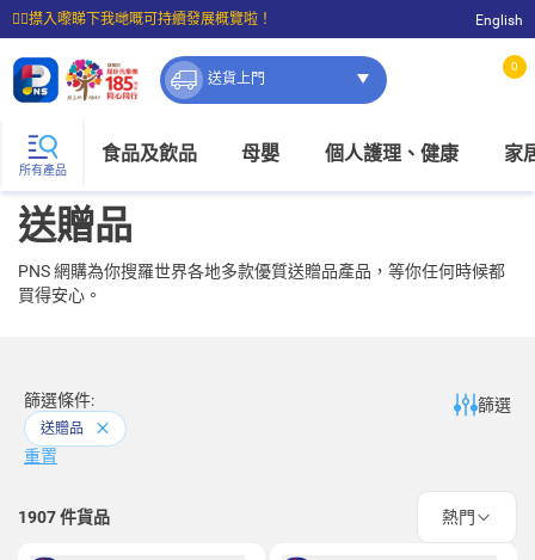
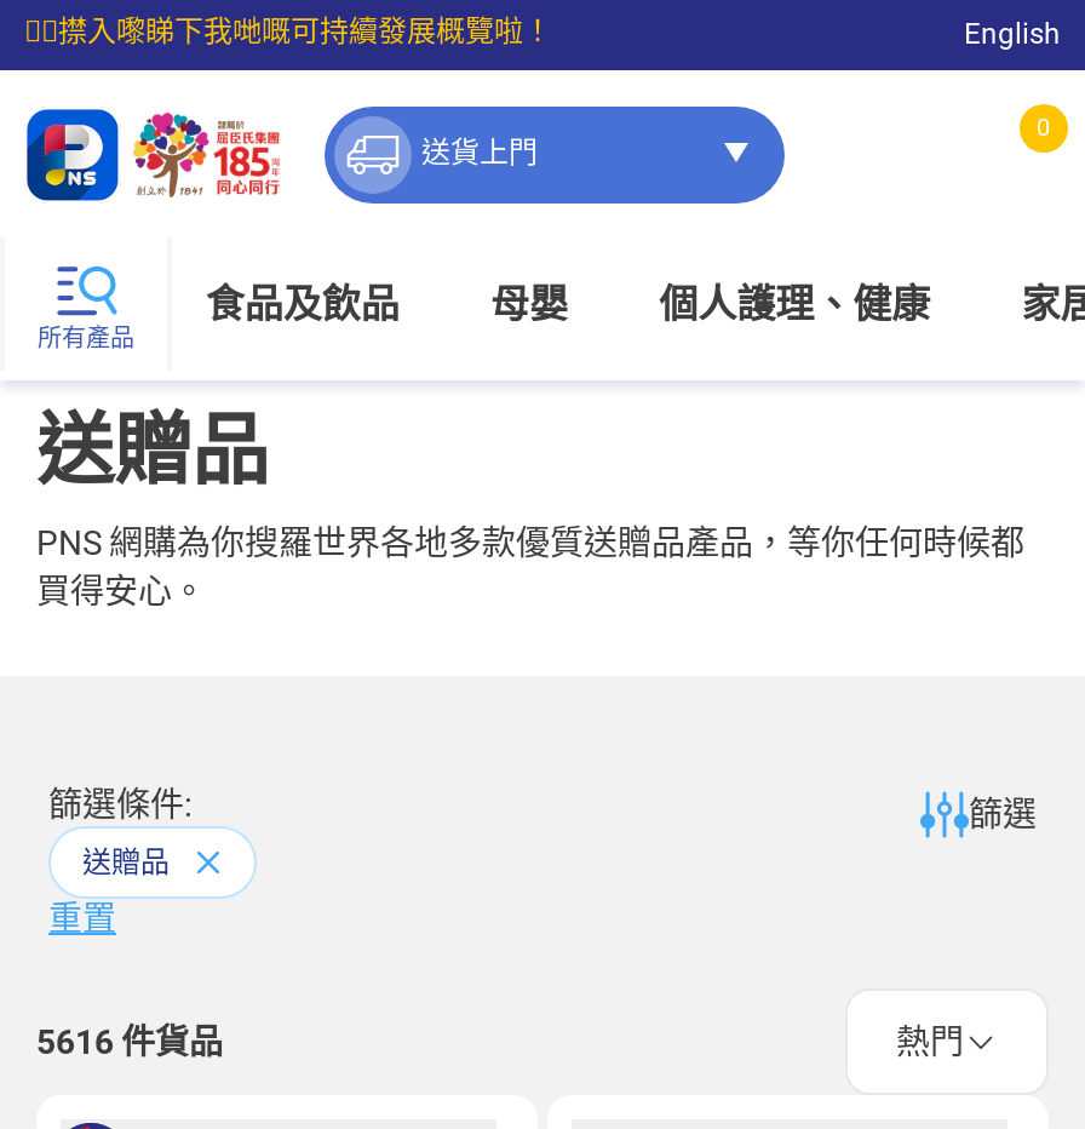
[18,507,110,526] 1907件貨品 -> [36,1021,223,1060] 5616件貨品

